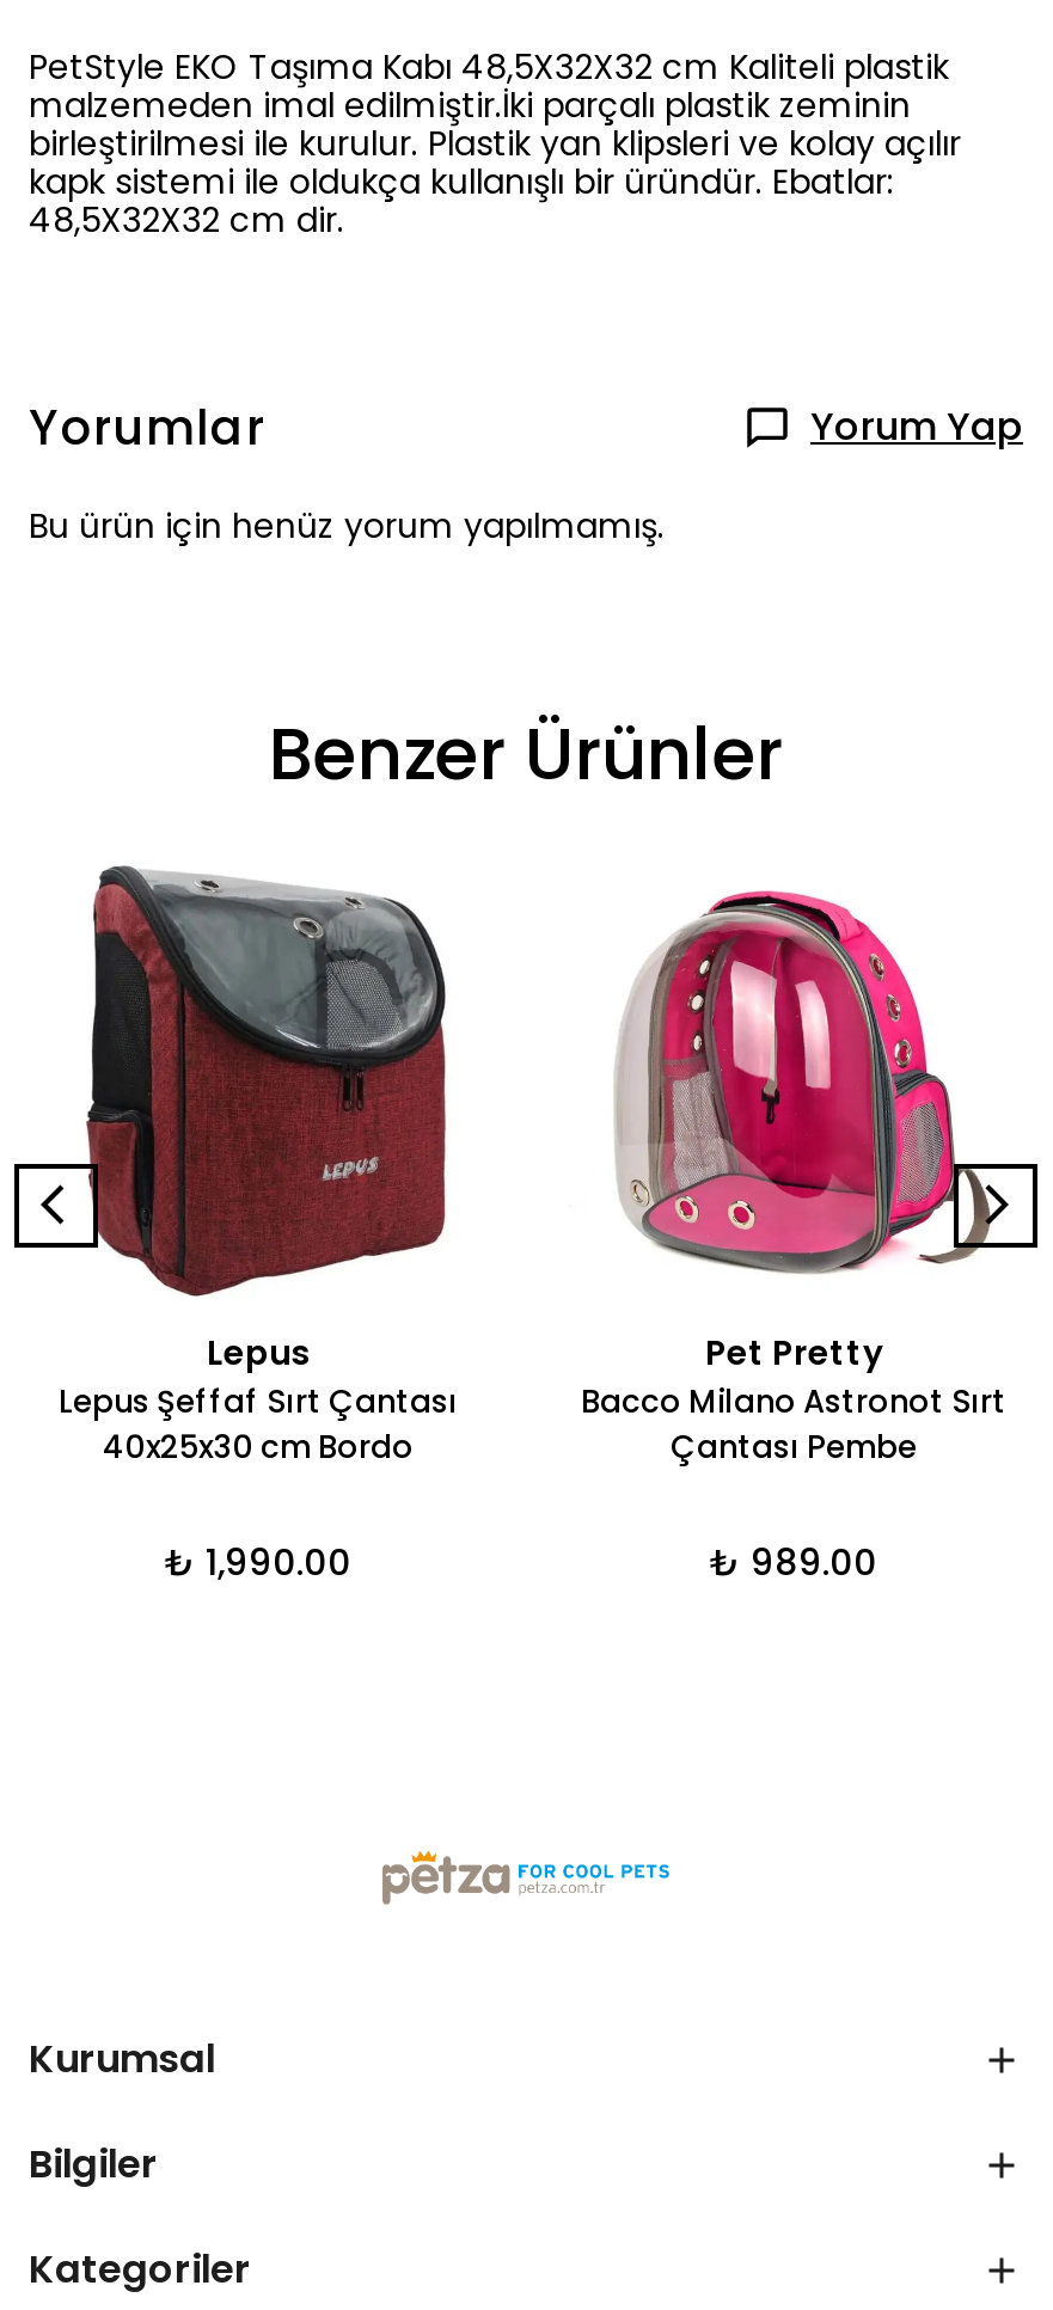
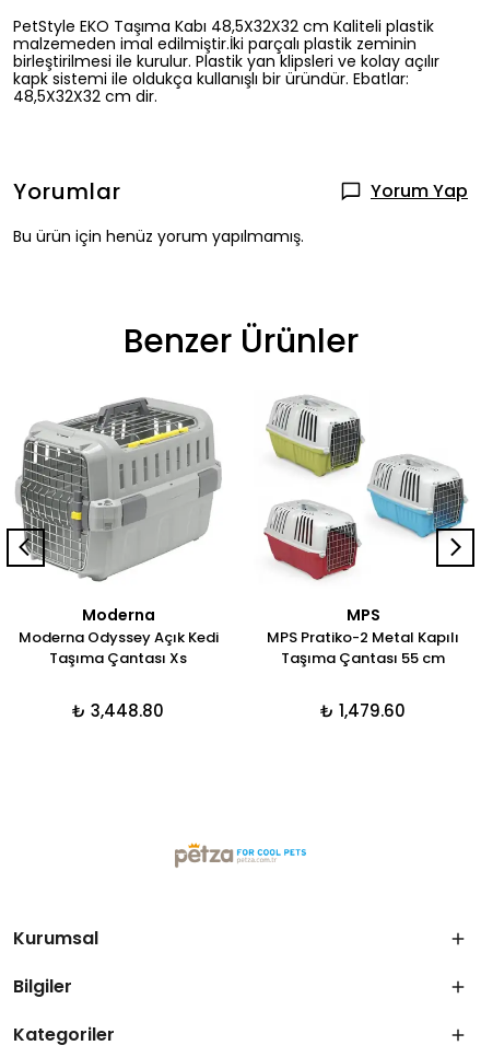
[36,863,483,1470] [image] | Lepus | Lepus Şeffaf Sırt Çantası | 40x25x30 cm Bordo -> [14,392,222,669] [image] | Moderna | Moderna Odyssey Açık Kedi | Taşıma Çantası Xs
[578,875,1021,1470] [image] | Pet Pretty | Bacco Milano Astronot Sırt | Çantası Pembe -> [262,395,468,669] [image] | MPS | MPS Pratiko-2 Metal Kapılı | Taşıma Çantası 55 cm
[165,1537,351,1587] ₺ 1,990.00 -> [72,699,164,722] ₺ 3,448.80
[710,1537,877,1587] ₺ 989.00 -> [320,699,406,722] ₺ 1,479.60

